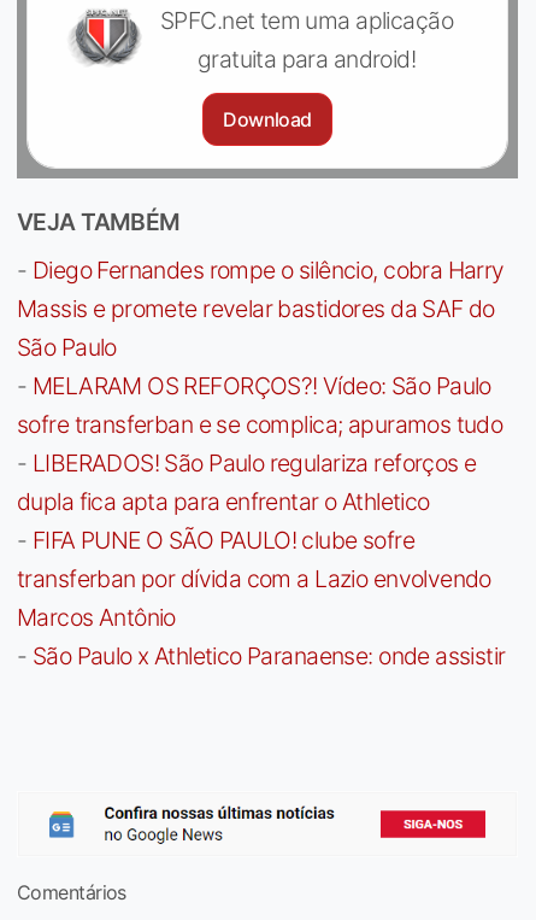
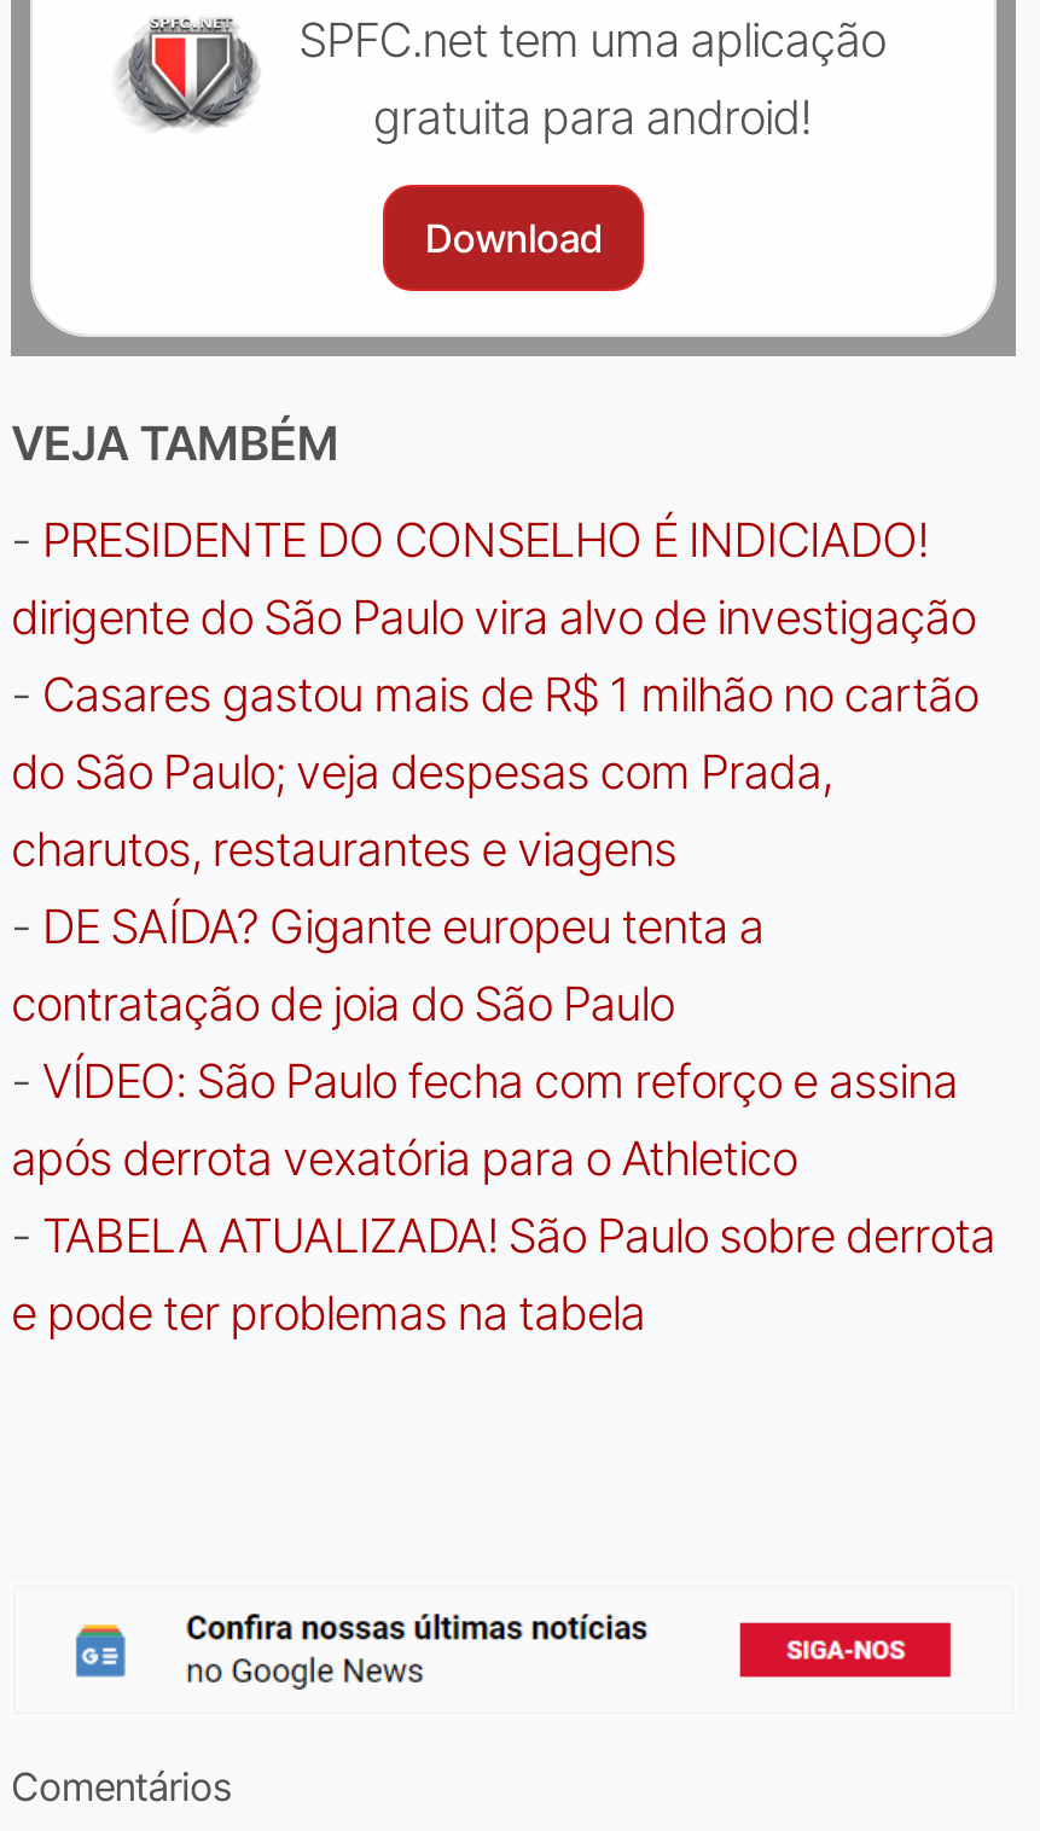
[17,255,505,670] - Diego Fernandes rompe o silêncio, cobra Harry | Massis e promete revelar bastidores da SAF do | São Paulo | - MELARAM OS REFORÇOS?! Vídeo: São Paulo | sofre transferban e se complica; apuramos tudo | - LIBERADOS! São Paulo regulariza reforços e | dupla fica apta para enfrentar o Athletico | - FIFA PUNE O SÃO PAULO! clube sofre | transferban por dívida com a Lazio envolvendo | Marcos Antônio | - São Paulo x Athletico Paranaense: onde assistir -> [11,510,995,1341] - PRESIDENTE DO CONSELHO É INDICIADO! | dirigente do São Paulo vira alvo de investigação | - Casares gastou mais de R$ 1 milhão no cartão | do São Paulo; veja despesas com Prada, | charutos, restaurantes e viagens | - DE SAÍDA? Gigante europeu tenta a | contratação de joia do São Paulo | - VÍDEO: São Paulo fecha com reforço e assina | após derrota vexatória para o Athletico | - TABELA ATUALIZADA! São Paulo sobre derrota | e pode ter problemas na tabela

